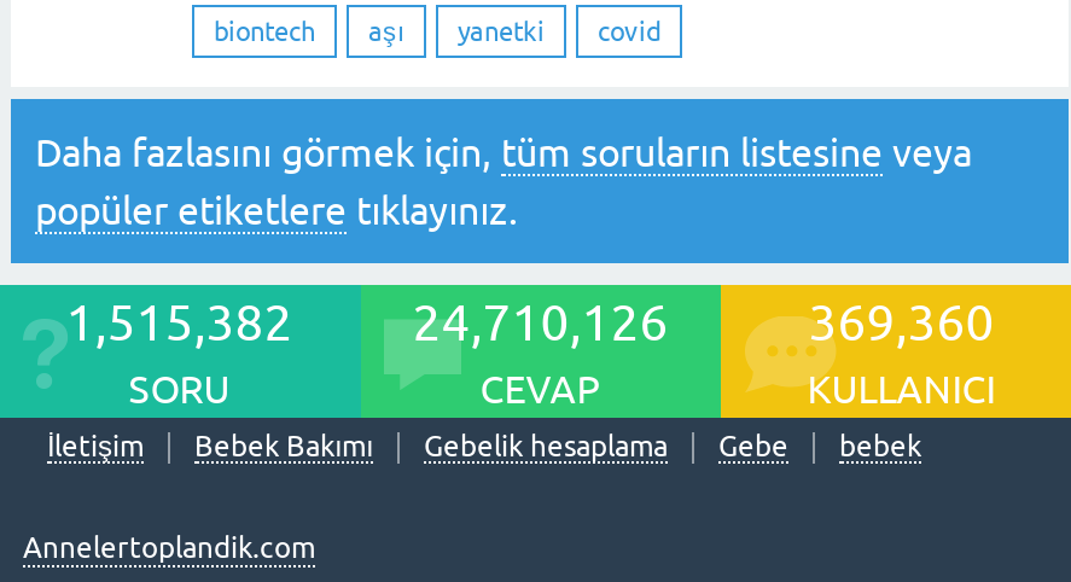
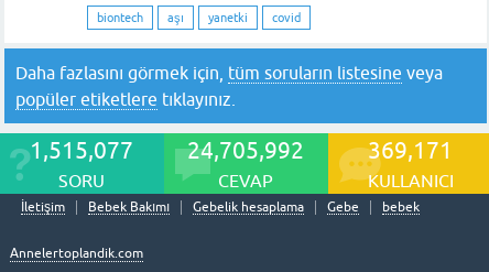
[66,295,293,350] 1,515,382 -> [30,138,133,163] 1,515,077
[412,295,668,350] 24,710,126 -> [188,138,304,163] 24,705,992
[809,295,994,350] 369,360 -> [368,138,453,163] 369,171

